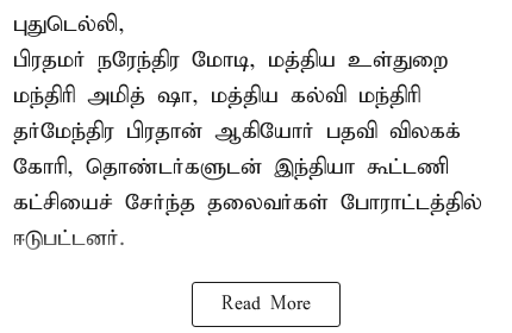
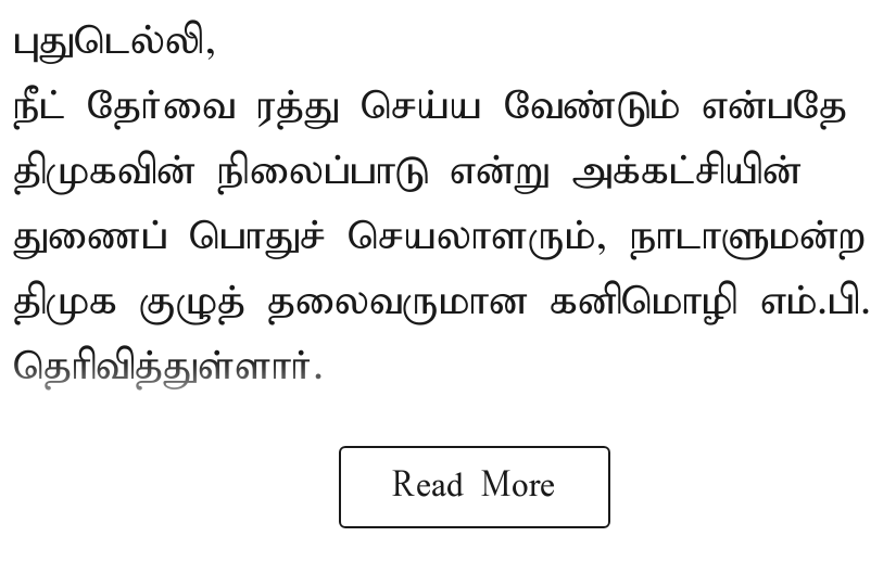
[13,47,482,252] பிரதமர் நரேந்திர மோடி, மத்திய உள்துறை | மந்திரி அமித் ஷா, மத்திய கல்வி மந்திரி | தர்மேந்திர பிரதான் ஆகியோர் பதவி விலகக் | கோரி, தொண்டர்களுடன் இந்தியா கூட்டணி | கட்சியைச் சேர்ந்த தலைவர்கள் போராட்டத்தில் | ஈடுபட்டனர். -> [13,81,871,391] நீட் தேர்வை ரத்து செய்ய வேண்டும் என்பதே | திமுகவின் நிலைப்பாடு என்று அக்கட்சியின் | துணைப் பொதுச் செயலாளரும், நாடாளுமன்ற | திமுக குழுத் தலைவருமான கனிமொழி எம்.பி. | தெரிவித்துள்ளார்.

